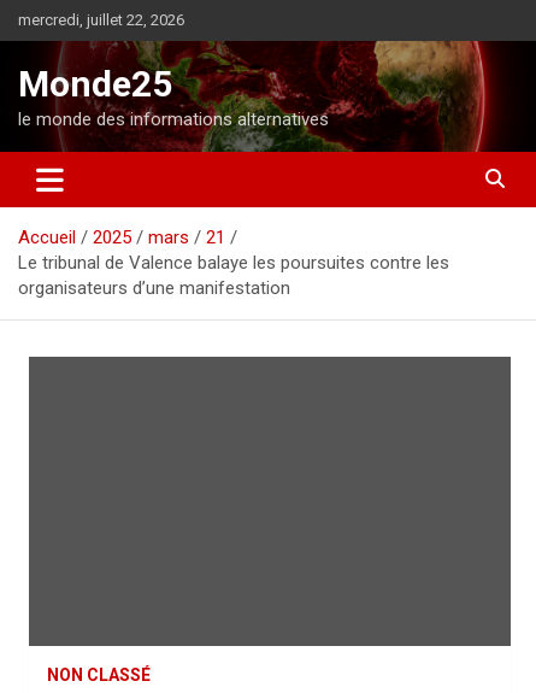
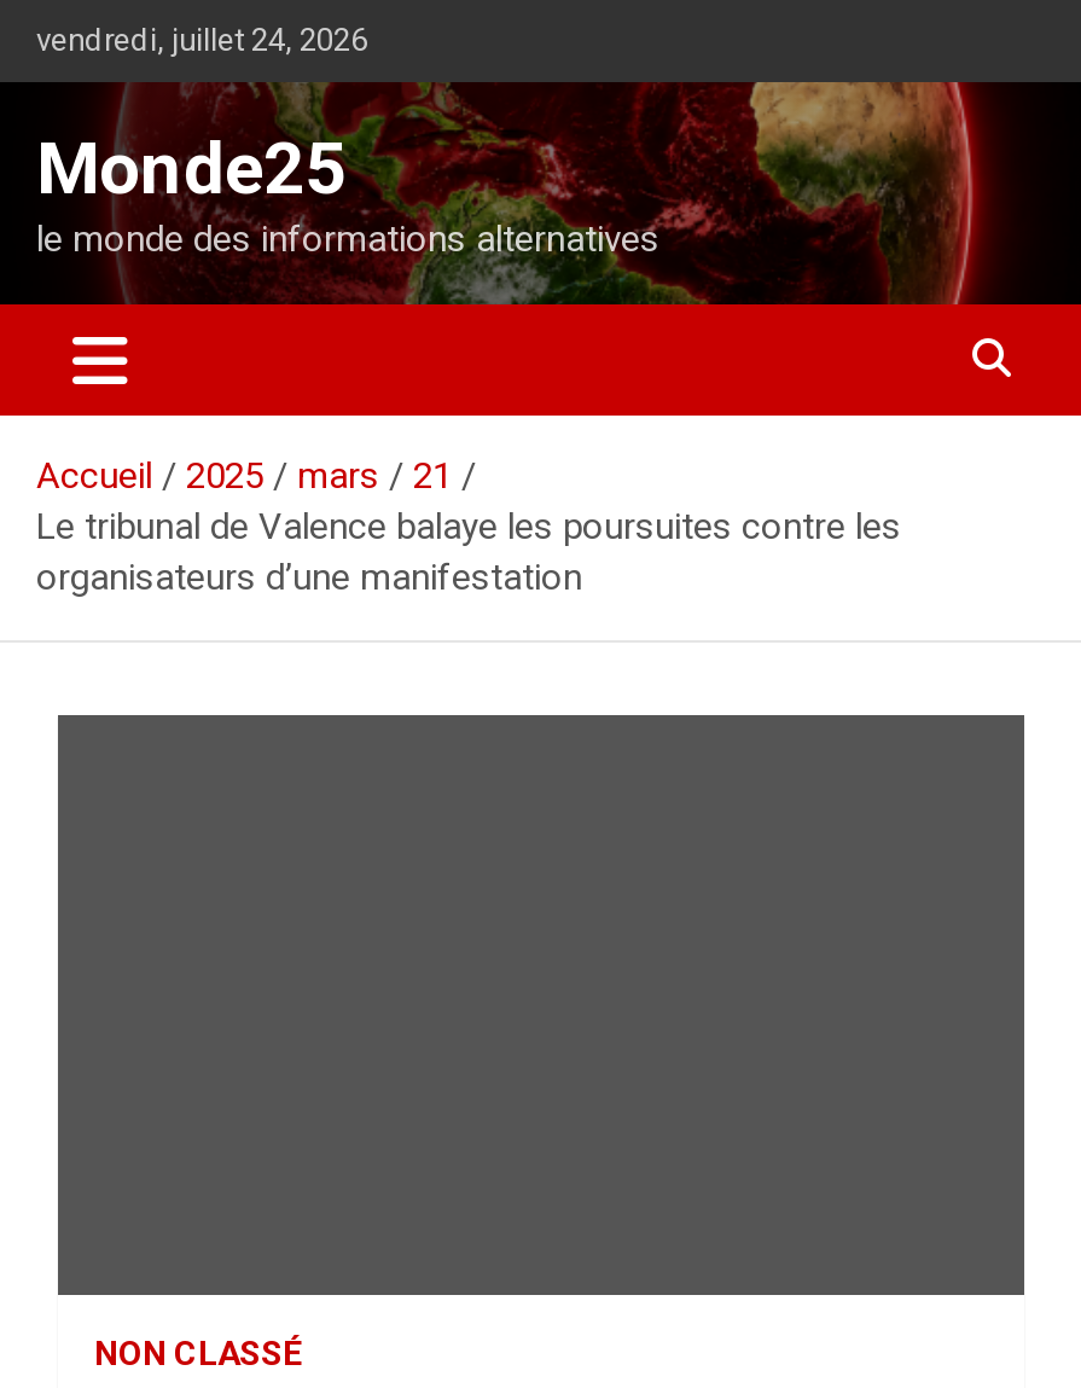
[18,11,184,29] mercredi, juillet 22, 2026 -> [36,22,367,58] vendredi, juillet 24, 2026

